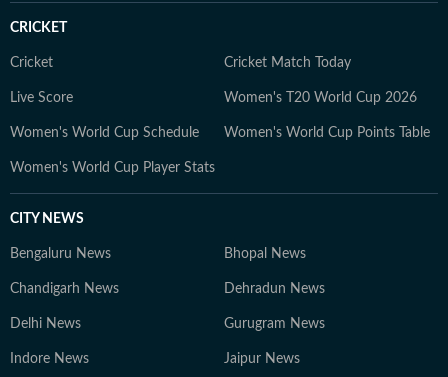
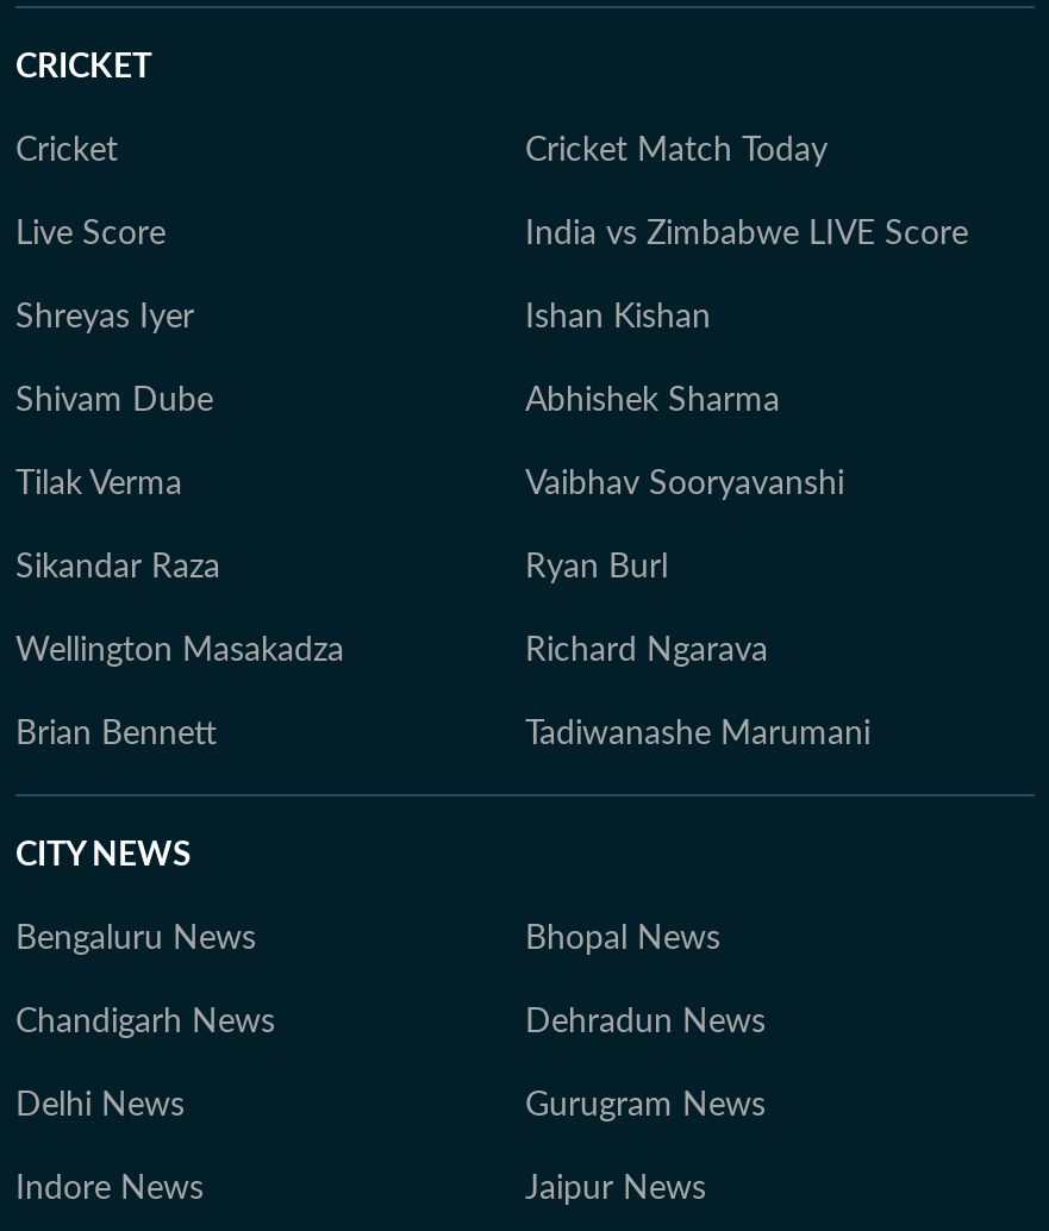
[10,91,430,175] Women's T20 World Cup 2026 | Women's World Cup Schedule | Women's World Cup Points Table | Women's World Cup Player Stats -> [15,218,968,751] India vs Zimbabwe LIVE Score | Shreyas Iyer | Ishan Kishan | Shivam Dube | Abhishek Sharma | Tilak Verma | Vaibhav Sooryavanshi | Sikandar Raza | Ryan Burl | Wellington Masakadza | Richard Ngarava | Brian Bennett | Tadiwanashe Marumani

